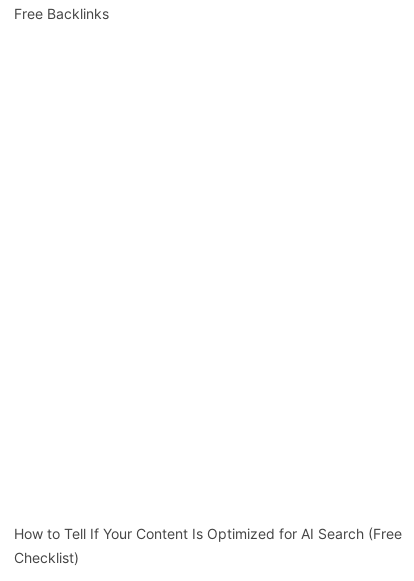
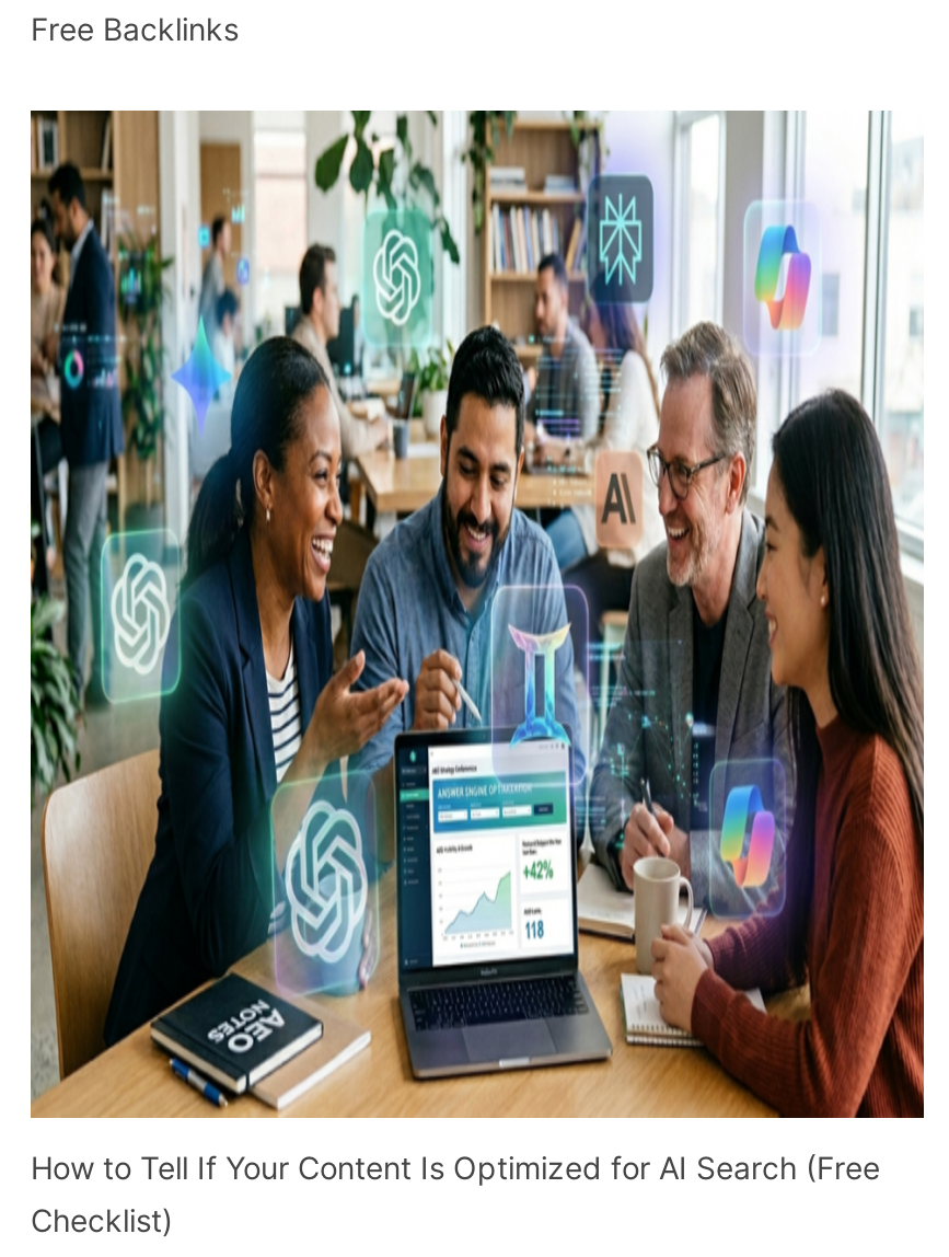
none -> [28,108,926,1120] [image]

